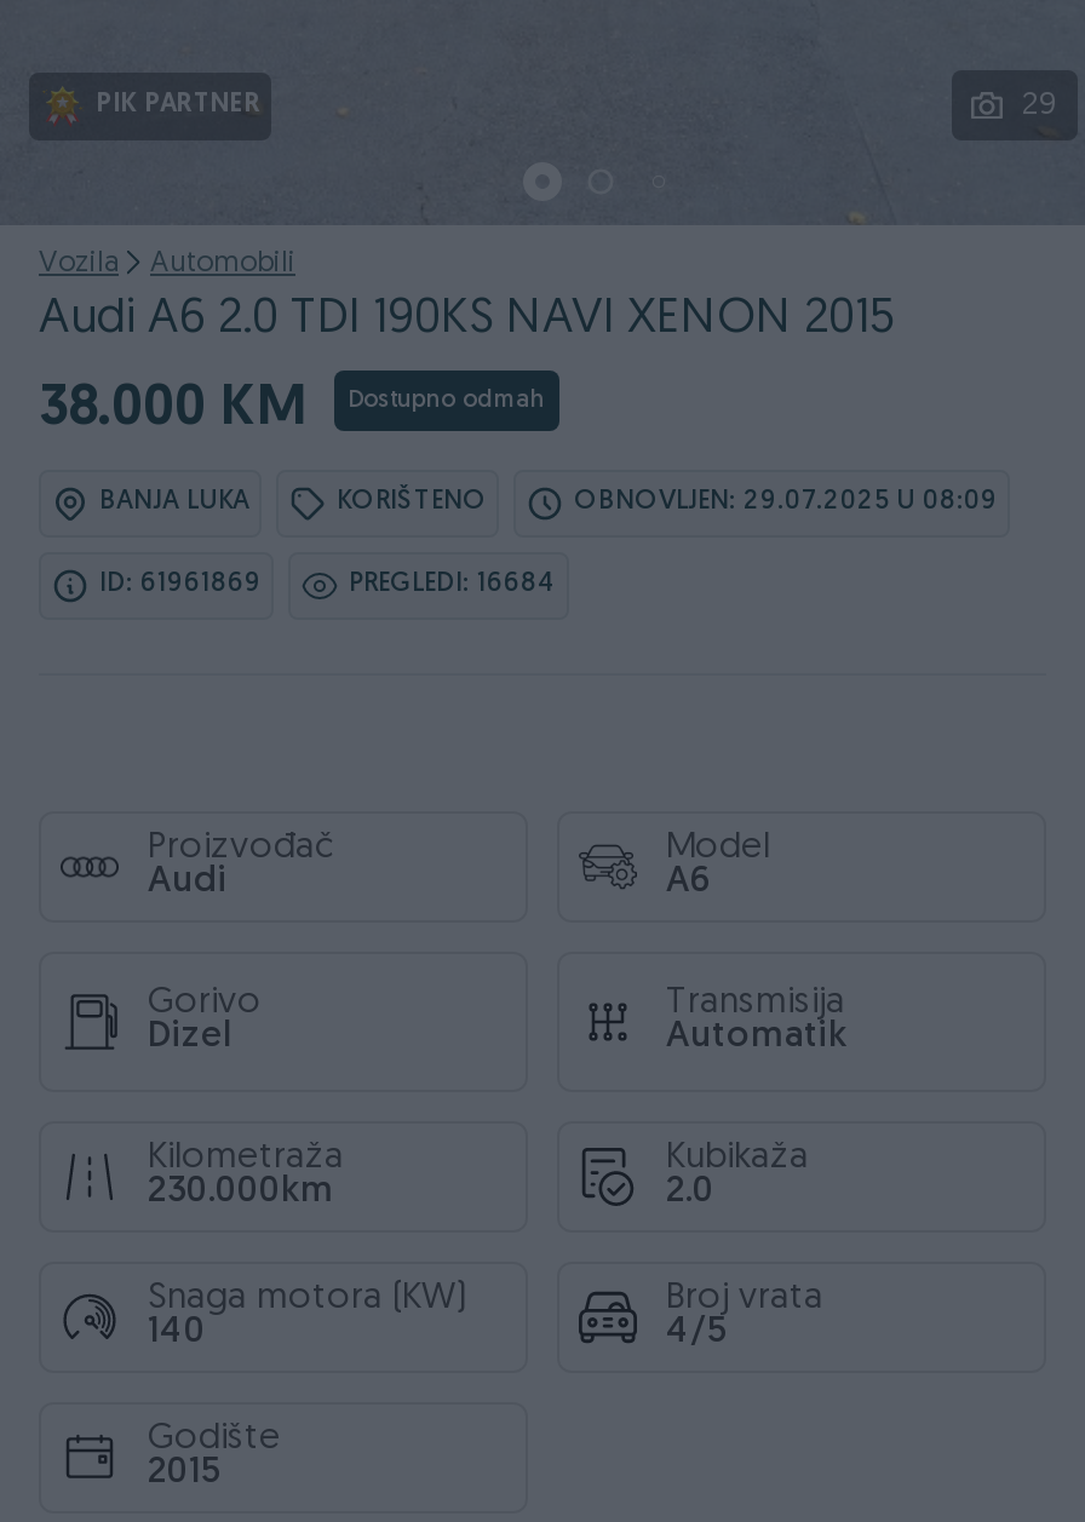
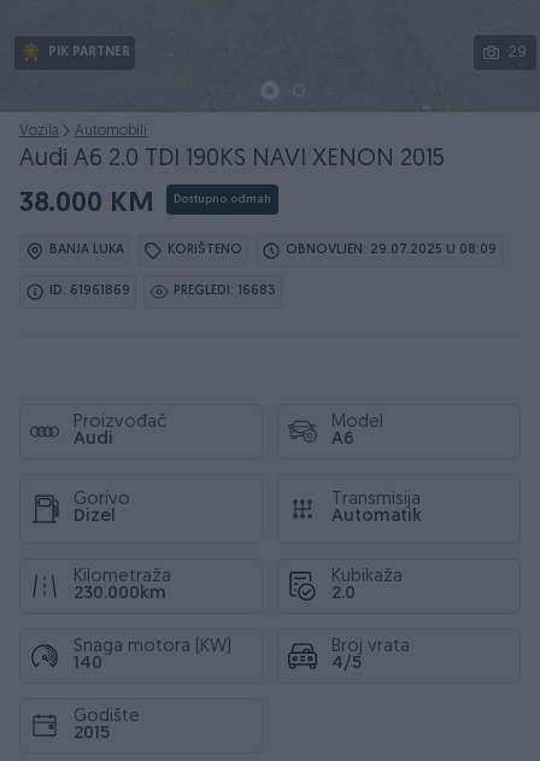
[349,572,557,598] PREGLEDI: 16684 -> [174,285,276,298] PREGLEDI: 16683

